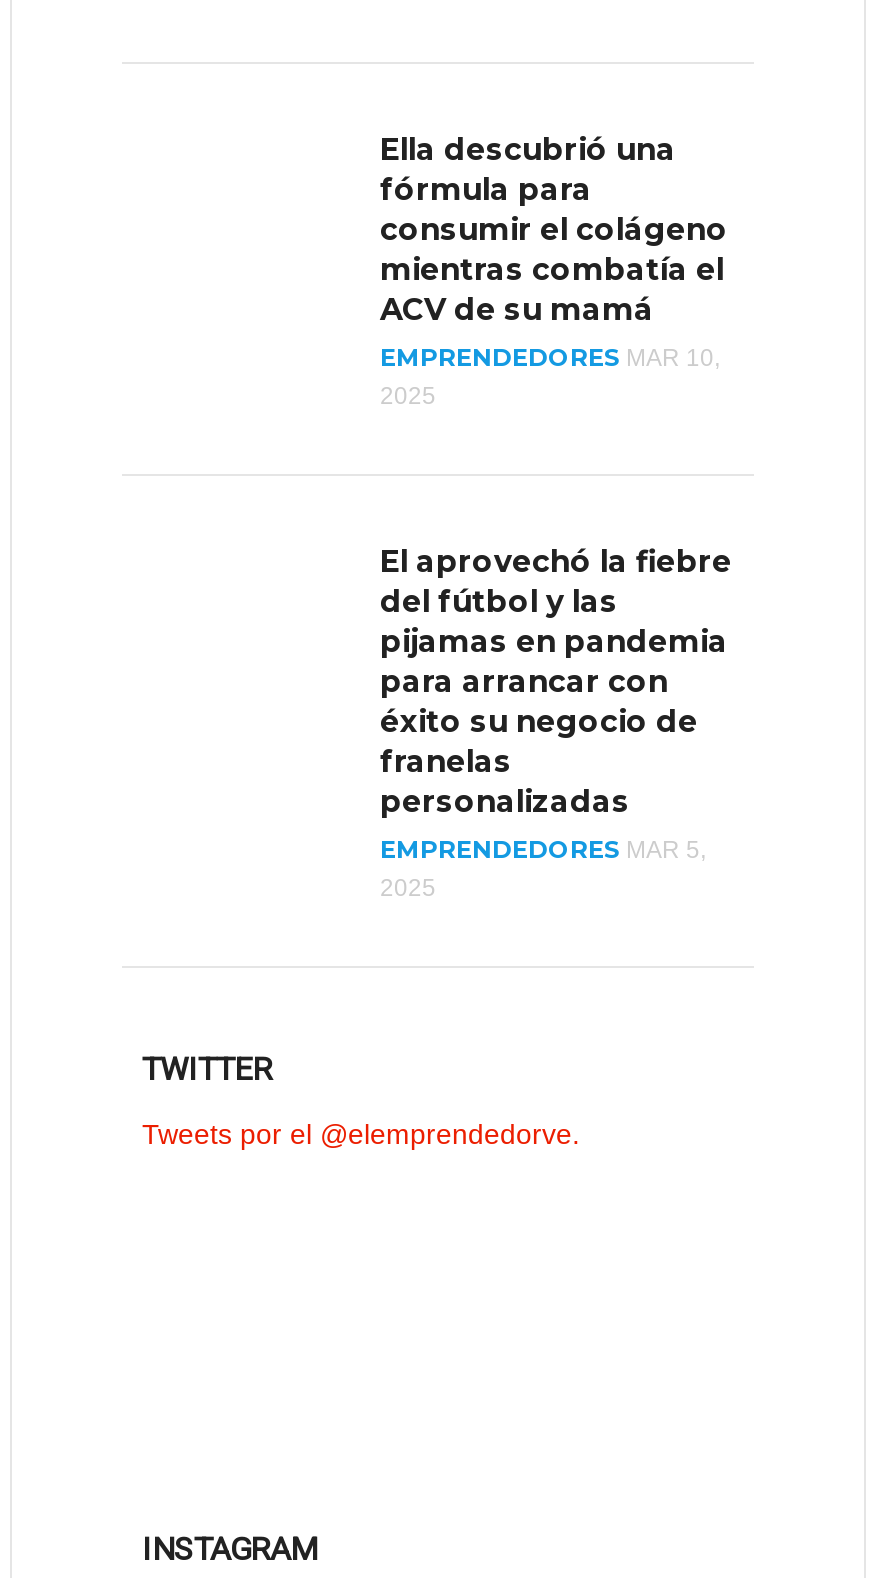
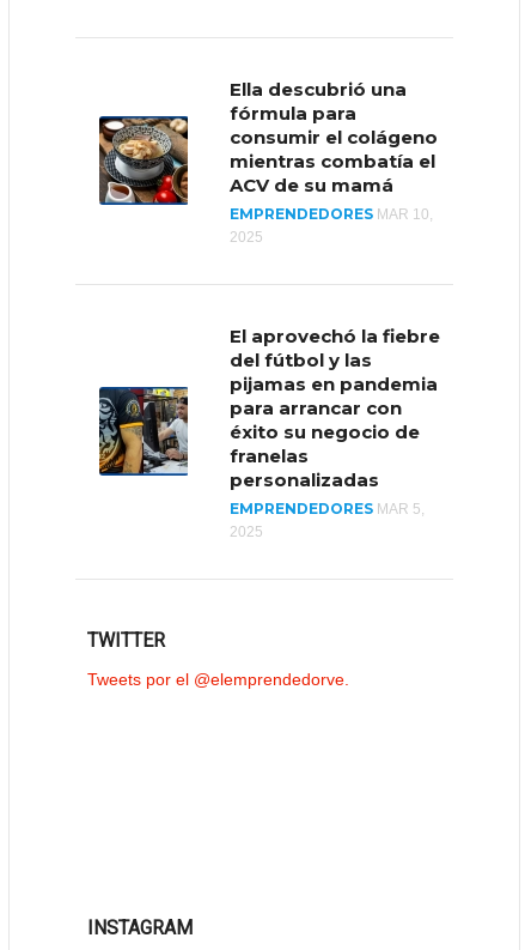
none -> [98,115,189,206] [image]
none -> [98,386,189,477] [image]

